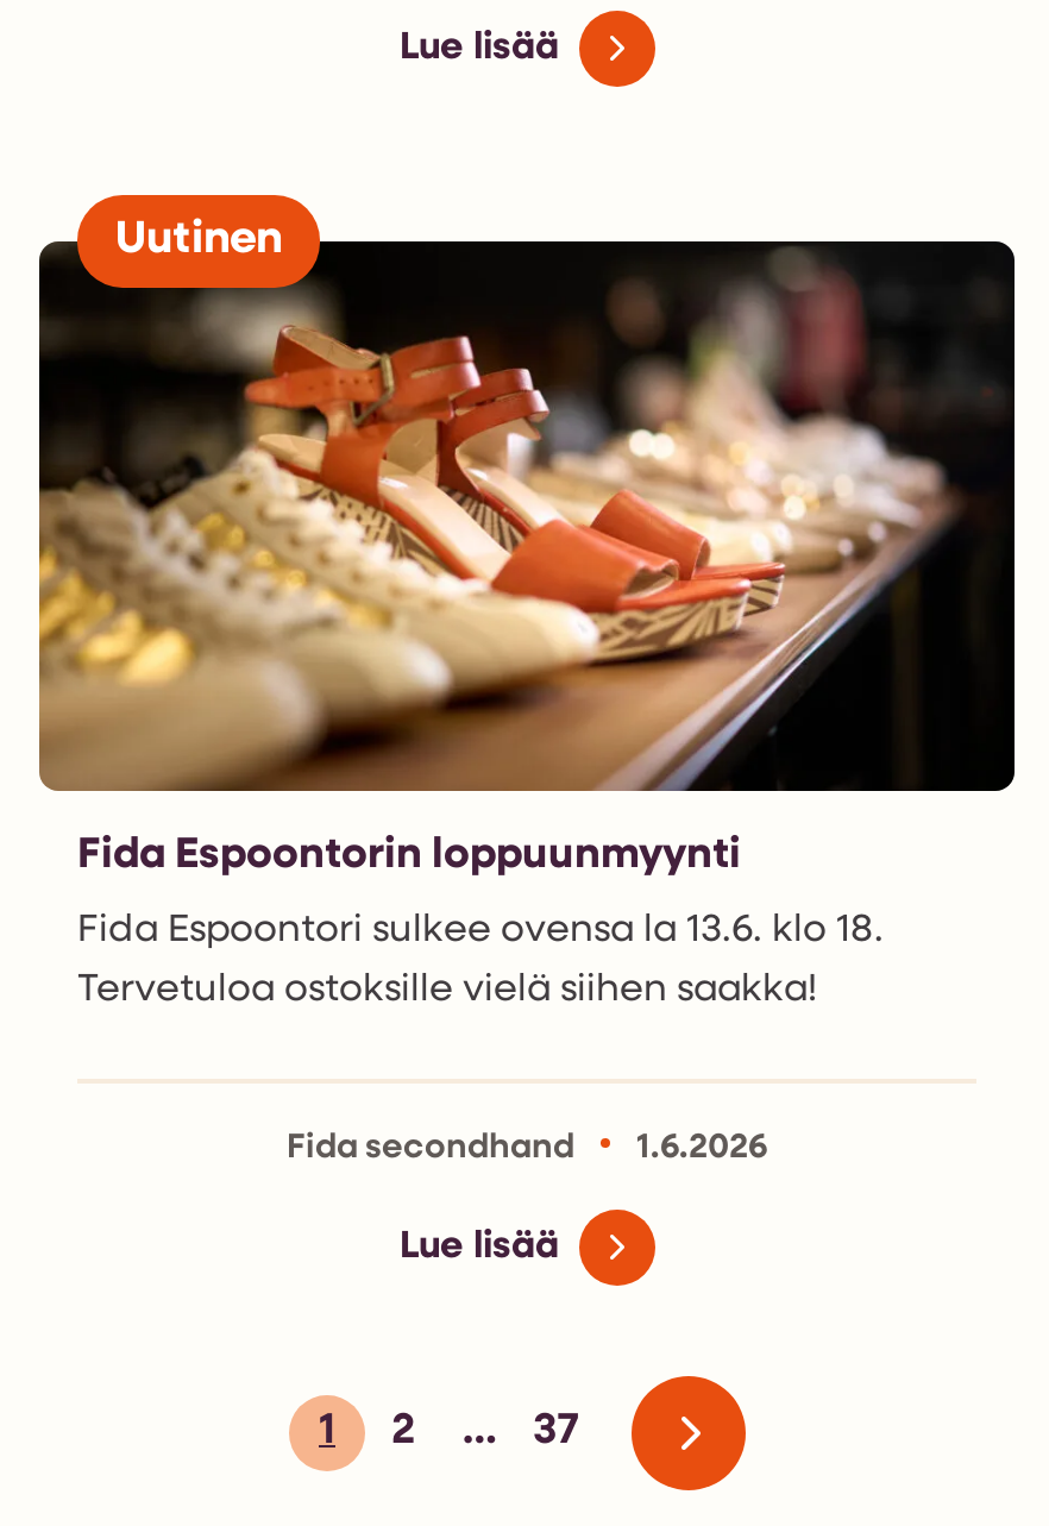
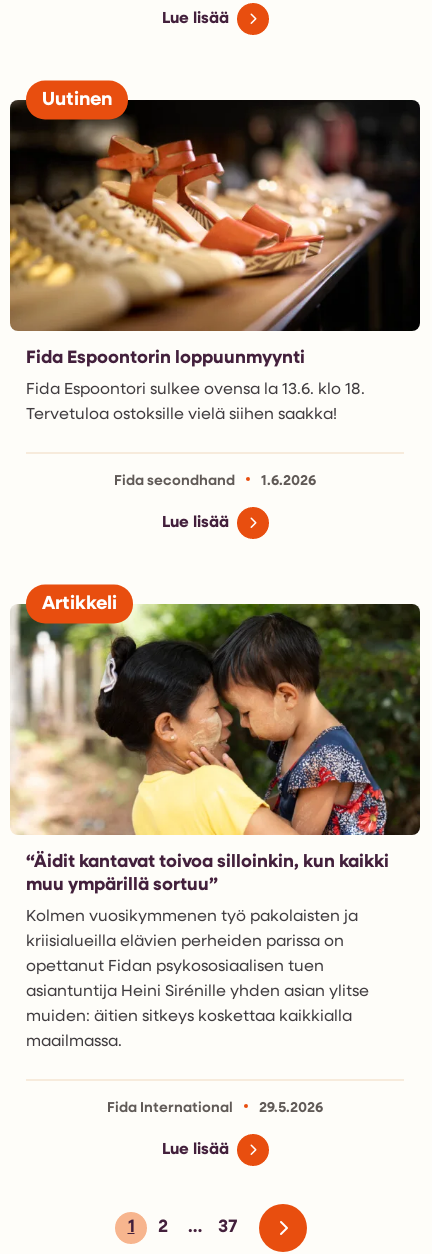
none -> [10,594,421,836] [image] | Artikkeli
none -> [26,853,389,1050] “Äidit kantavat toivoa silloinkin, kun kaikki | muu ympärillä sortuu” | Kolmen vuosikymmenen työ pakolaisten ja | kriisialueilla elävien perheiden parissa on | opettanut Fidan psykososiaalisen tuen | asiantuntija Heini Sirénille yhden asian ylitse | muiden: äitien sitkeys koskettaa kaikkialla | maailmassa.
none -> [107,1101,323,1158] Fida International | 29.5.2026 | Lue lisää

